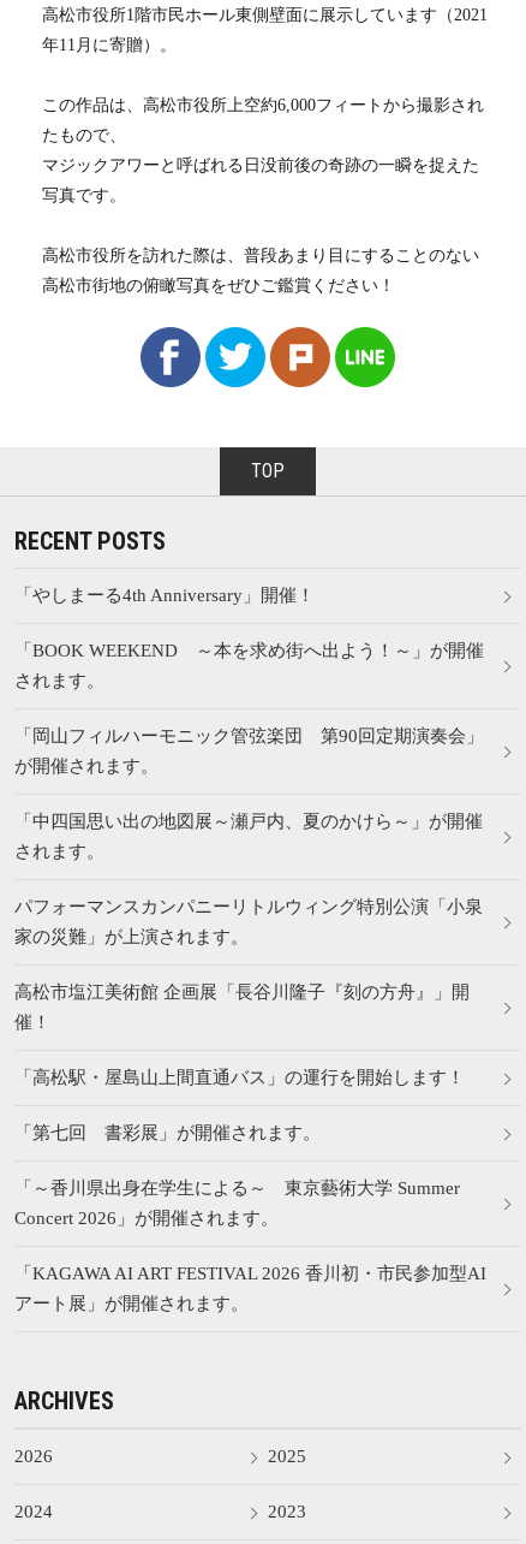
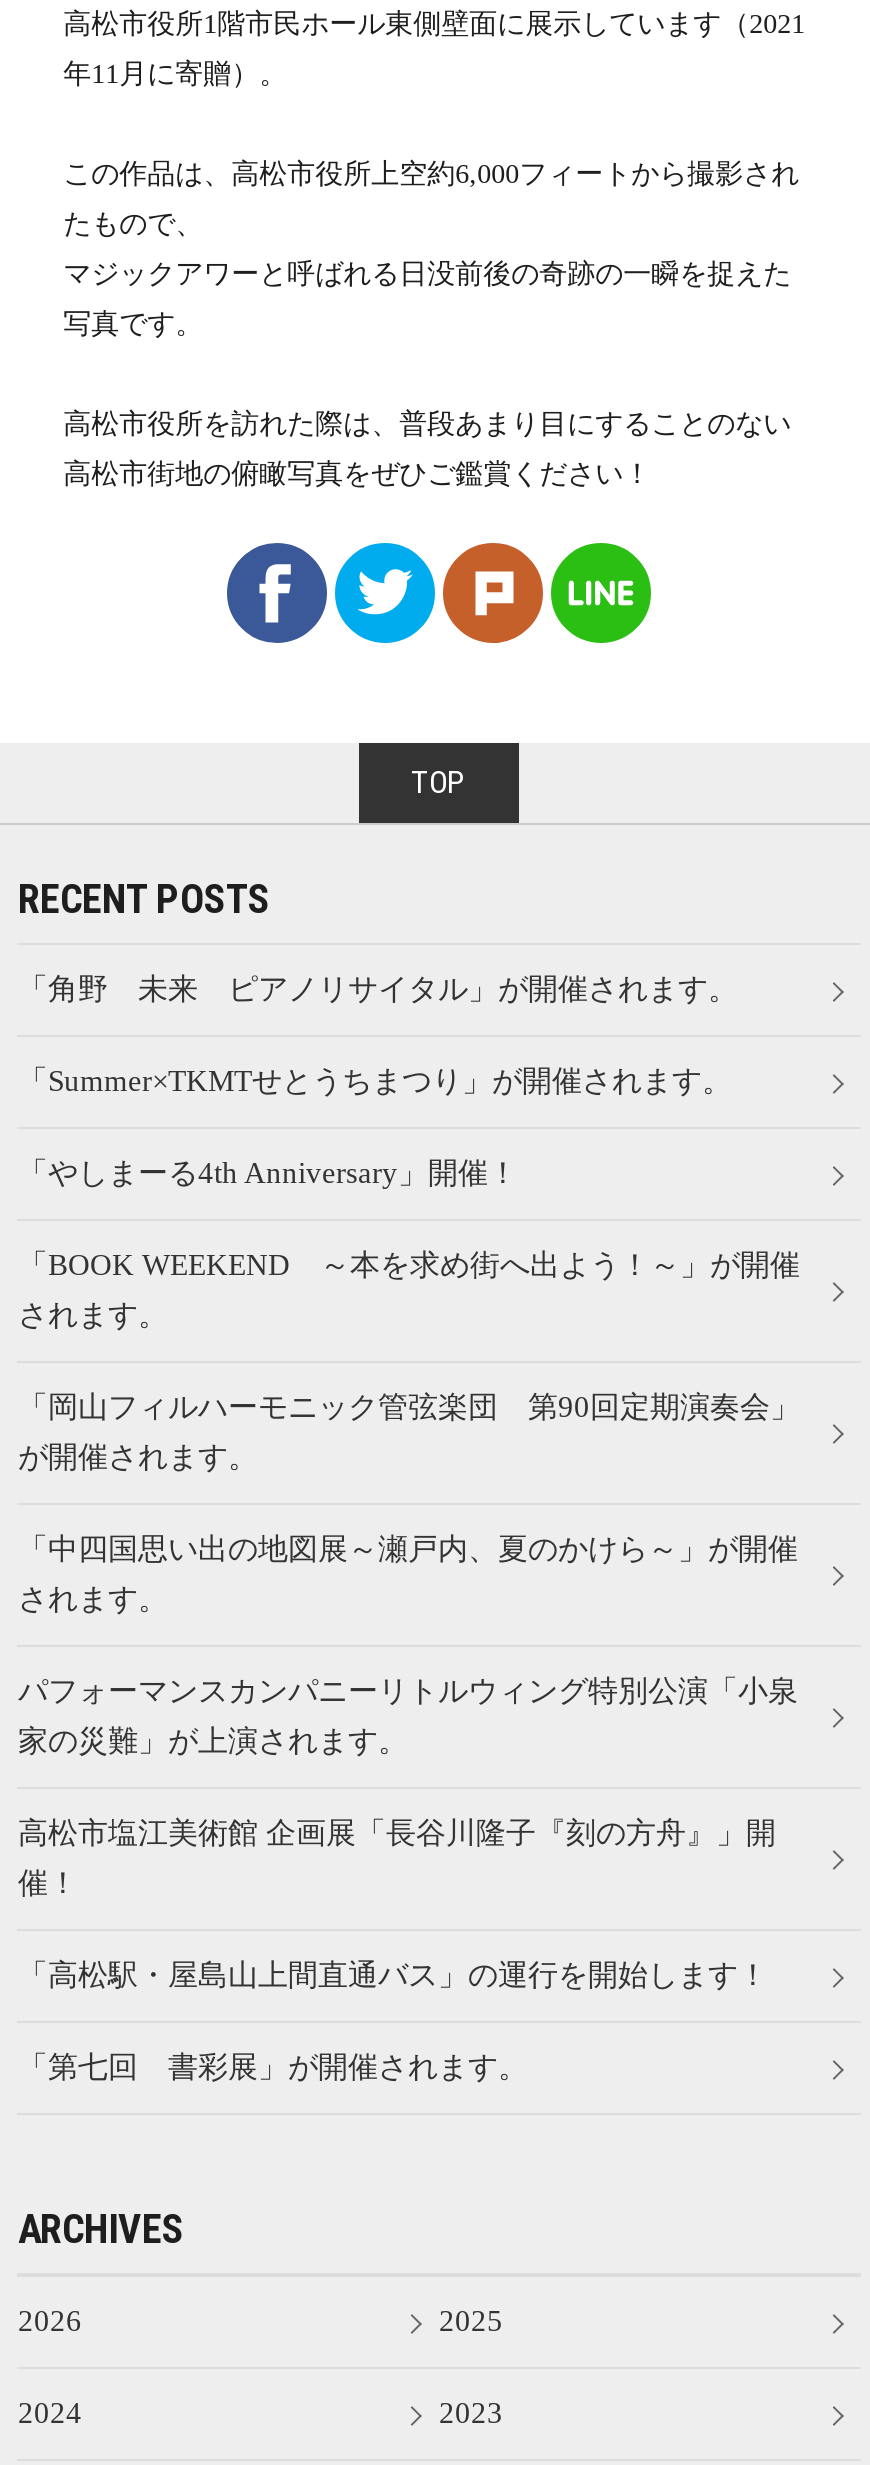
none -> [18,973,738,1097] 「角野 未来 ピアノリサイタル」が開催されます。 | 「Summer×TKMTせとうちまつり」が開催されます。
moved [15,586,484,1143] -> [18,1157,800,2083]: 「やしまーる4th Anniversary」開催！ | 「BOOK WEEKEND ～本を求め街へ出よう！～」が開催 | されます。 | ... | 「高松駅・屋島山上間直通バス」の運行を開始します！ | 「第七回 書彩展」が開催されます。
[15,1179,487,1313] 「～香川県出身在学生による～ 東京藝術大学 Summer | Concert 2026」が開催されます。 | 「KAGAWA AI ART FESTIVAL 2026 香川初・市民参加型AI | アート展」が開催されます。 -> none

